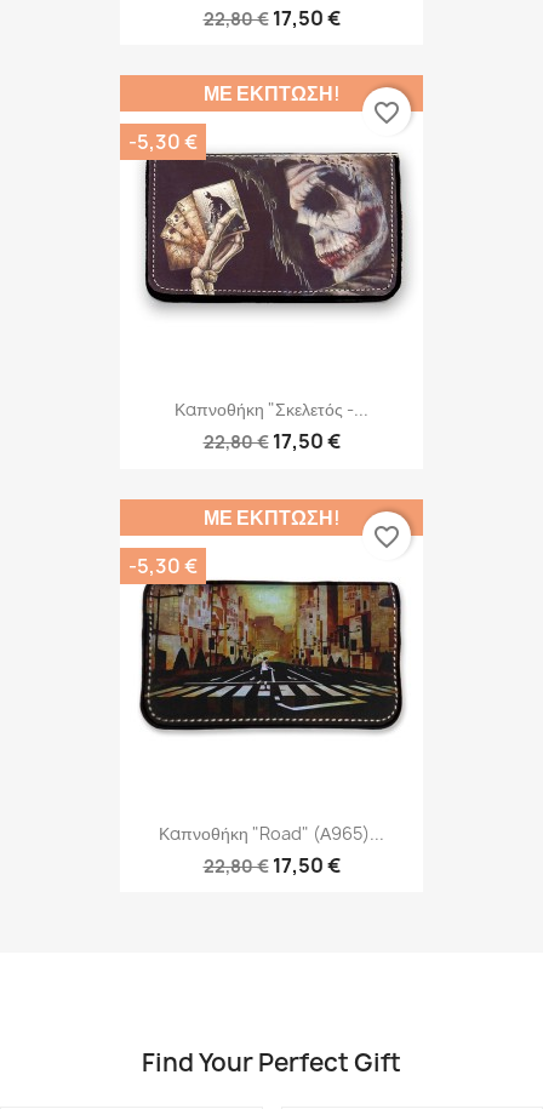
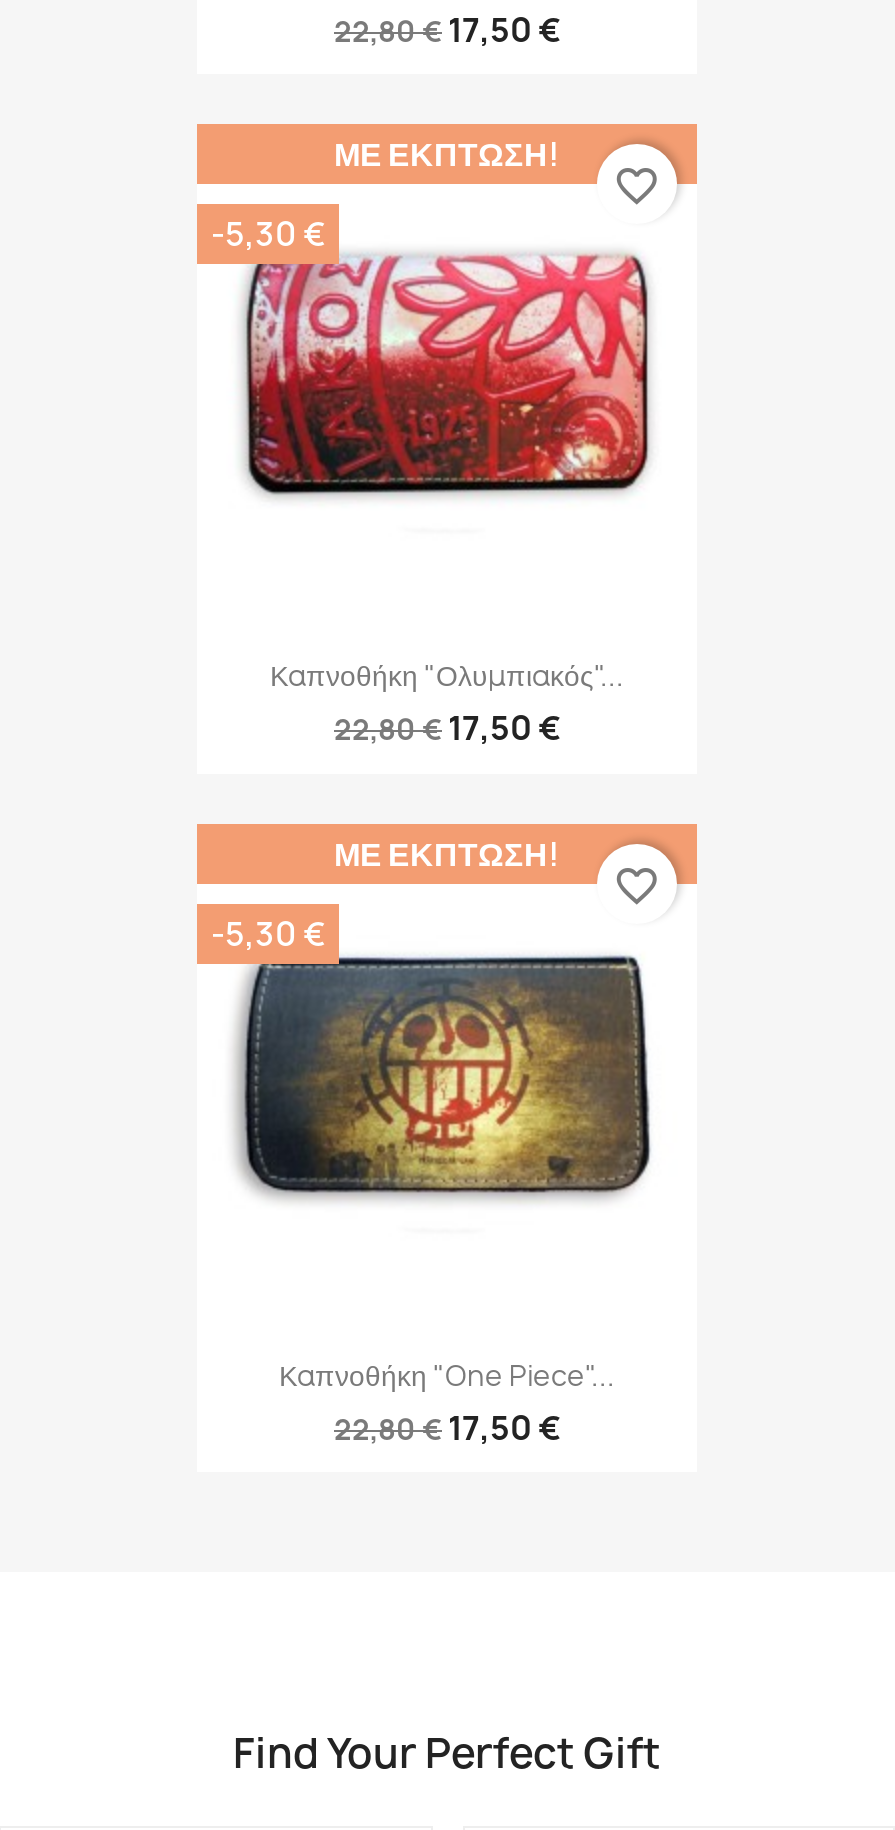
[143,152,410,313] [image] -> [237,252,673,514] [image]
[175,398,368,421] Καπνοθήκη "Σκελετός -... -> [270,657,624,695] Καπνοθήκη "Ολυμπιακός"...
[138,579,405,734] [image] -> [229,954,665,1210] [image]
[159,822,384,845] Καπνοθήκη "Road" (Α965)... -> [279,1356,615,1394] Καπνοθήκη "One Piece"...

